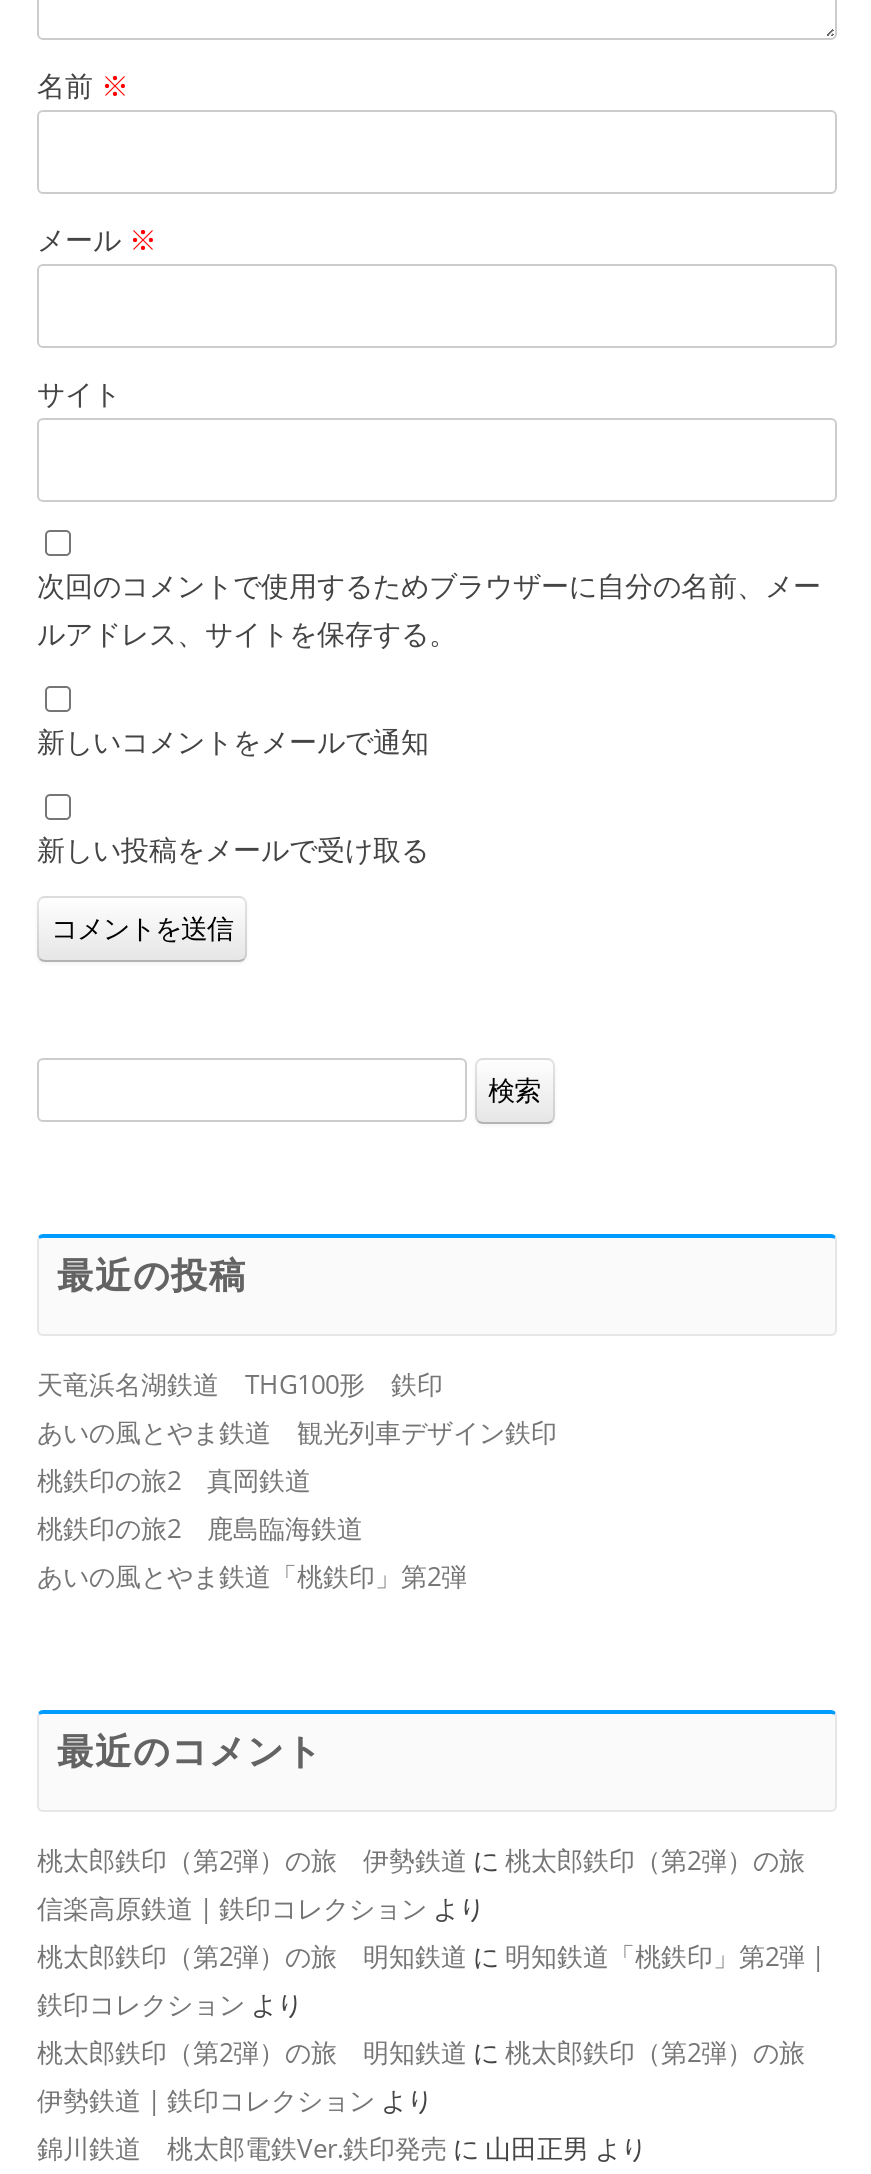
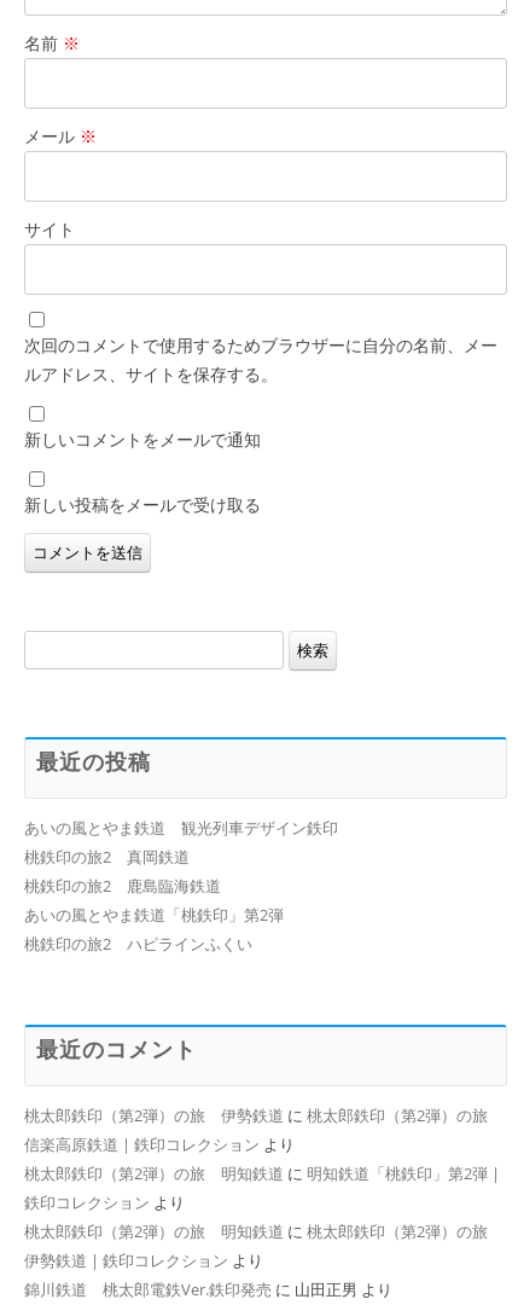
[37,1367,443,1403] 天竜浜名湖鉄道 THG100形 鉄印 -> none
moved [37,1415,557,1595] -> [24,817,338,926]: あいの風とやま鉄道 観光列車デザイン鉄印 | 桃鉄印の旅2 真岡鉄道 | 桃鉄印の旅2 鹿島臨海鉄道 | あいの風とやま鉄道「桃鉄印」第2弾
none -> [24,933,252,955] 桃鉄印の旅2 ハピラインふくい

